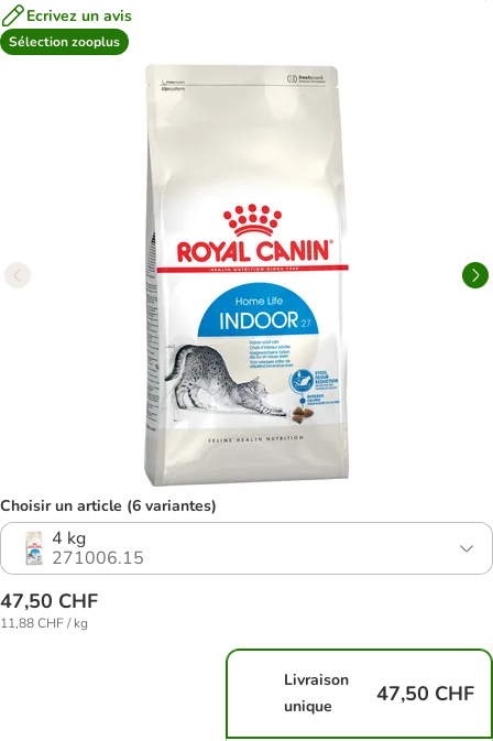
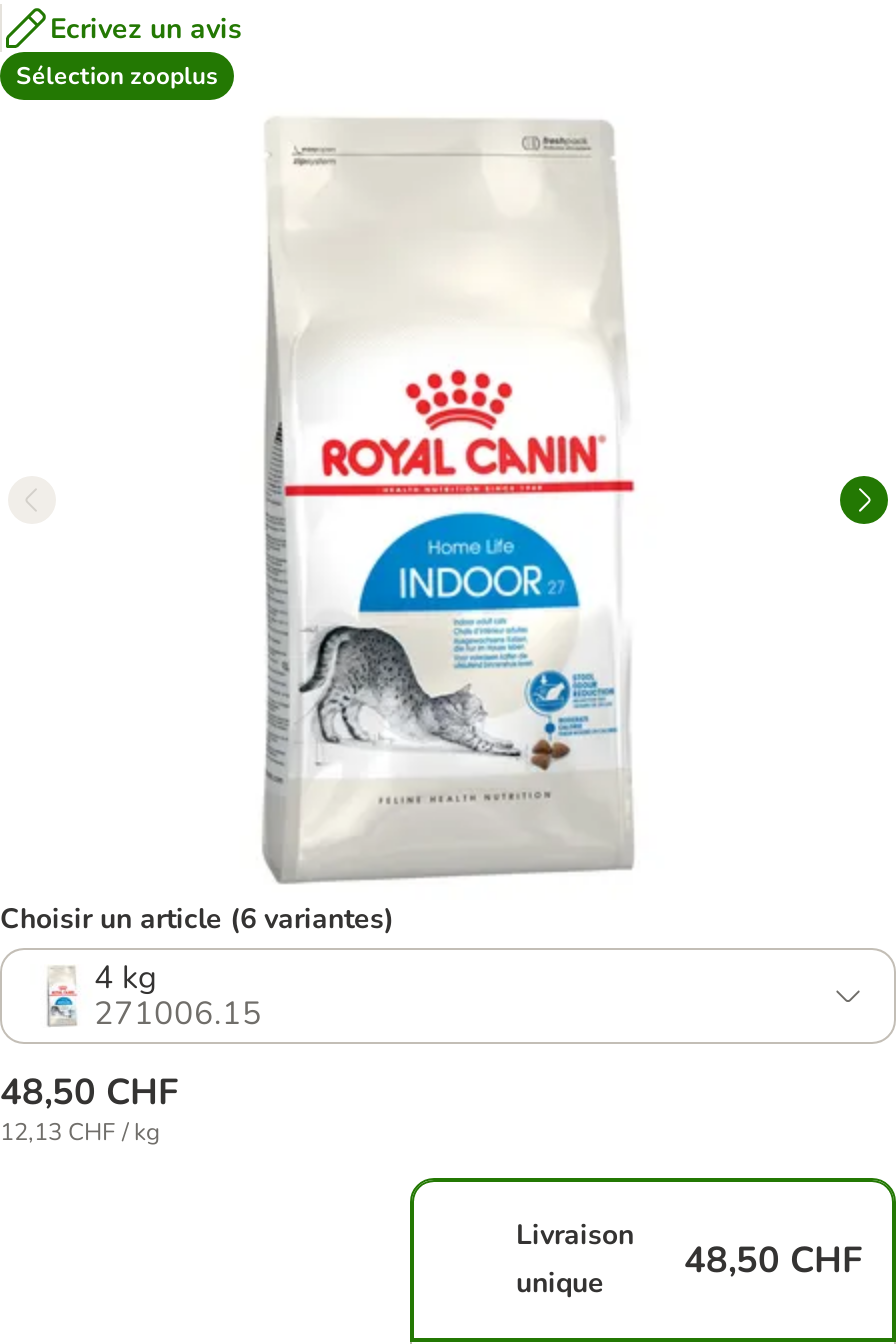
[0,588,98,614] 47,50 CHF -> [0,1068,178,1116] 48,50 CHF
[0,614,88,632] 11,88 CHF / kg -> [0,1116,160,1148] 12,13 CHF / kg
[376,680,474,707] 47,50 CHF -> [684,1236,862,1284] 48,50 CHF

